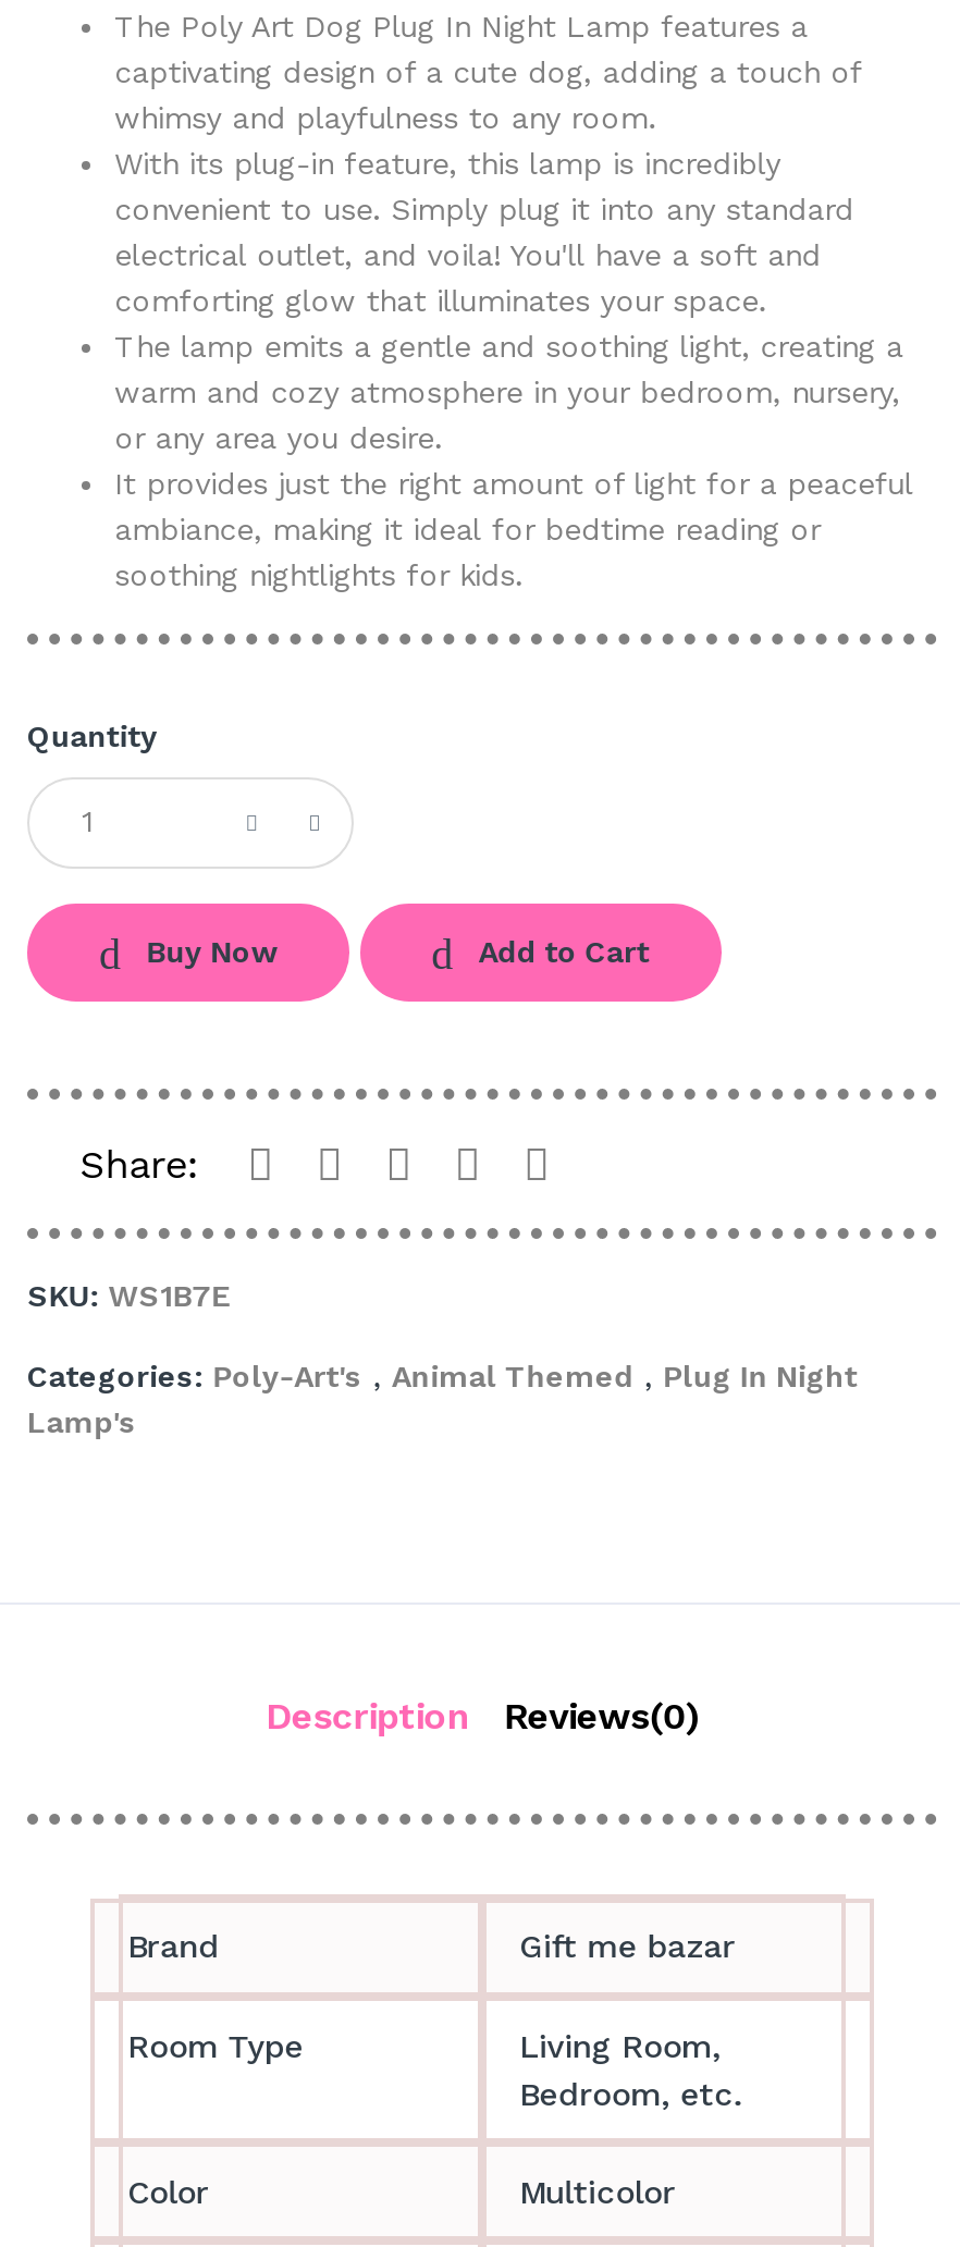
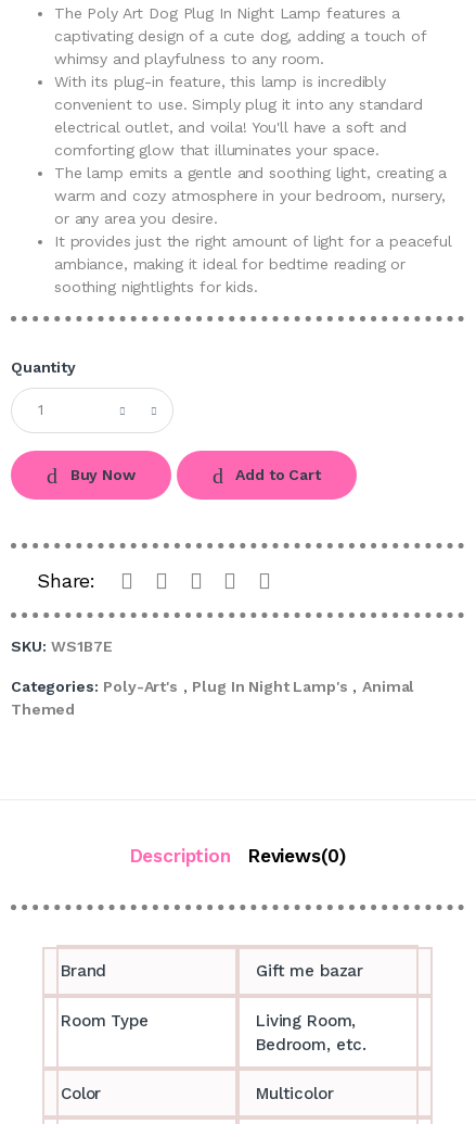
[27,1358,857,1439] Categories: Poly-Art's, Animal Themed, Plug In Night | Lamp's -> [11,677,415,718] Categories: Poly-Art's, Plug In Night Lamp's, Animal | Themed

